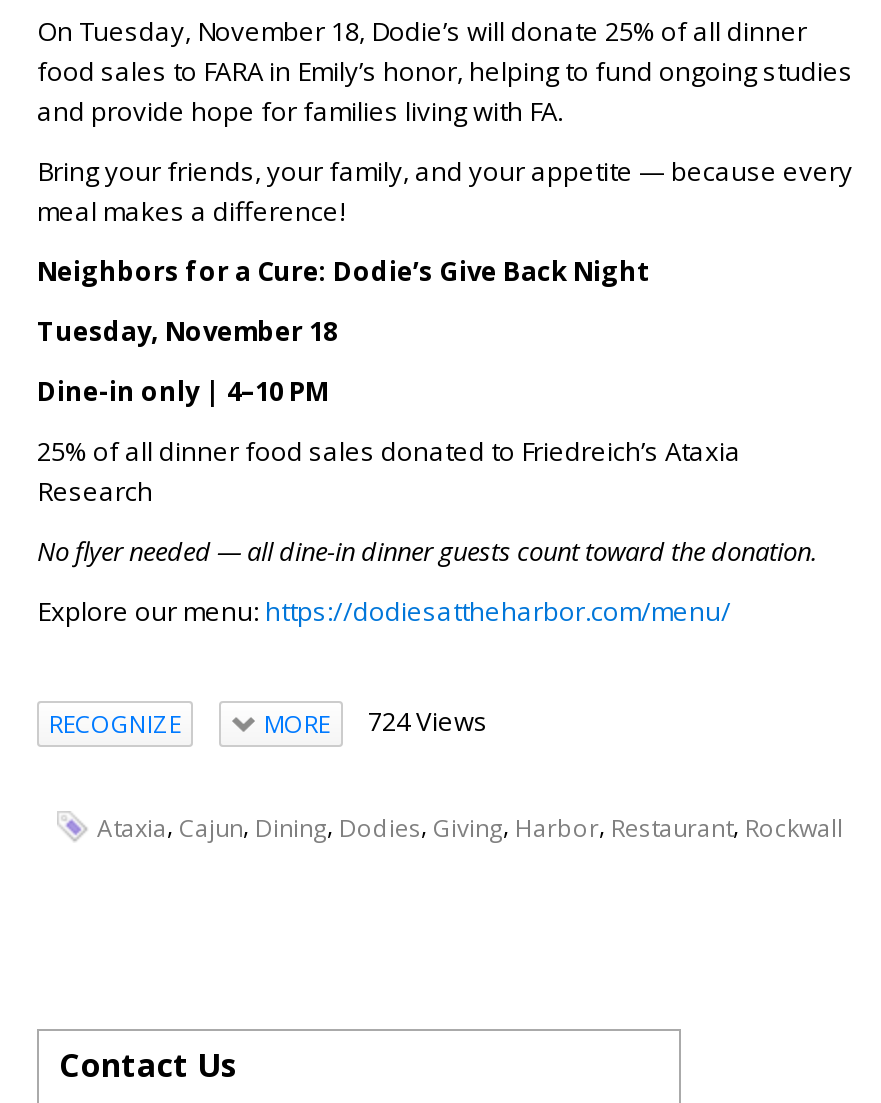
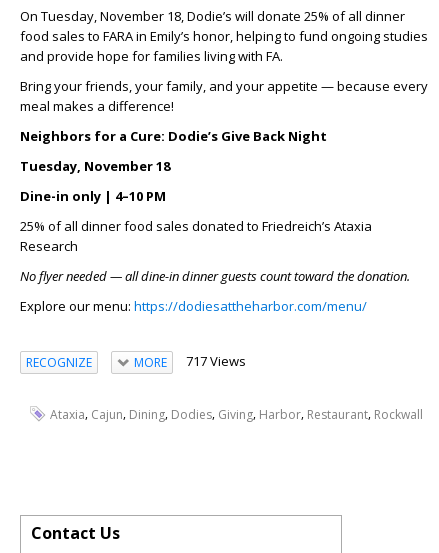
[264,703,488,741] MORE 724 Views -> [133,352,245,371] MORE 717 Views

